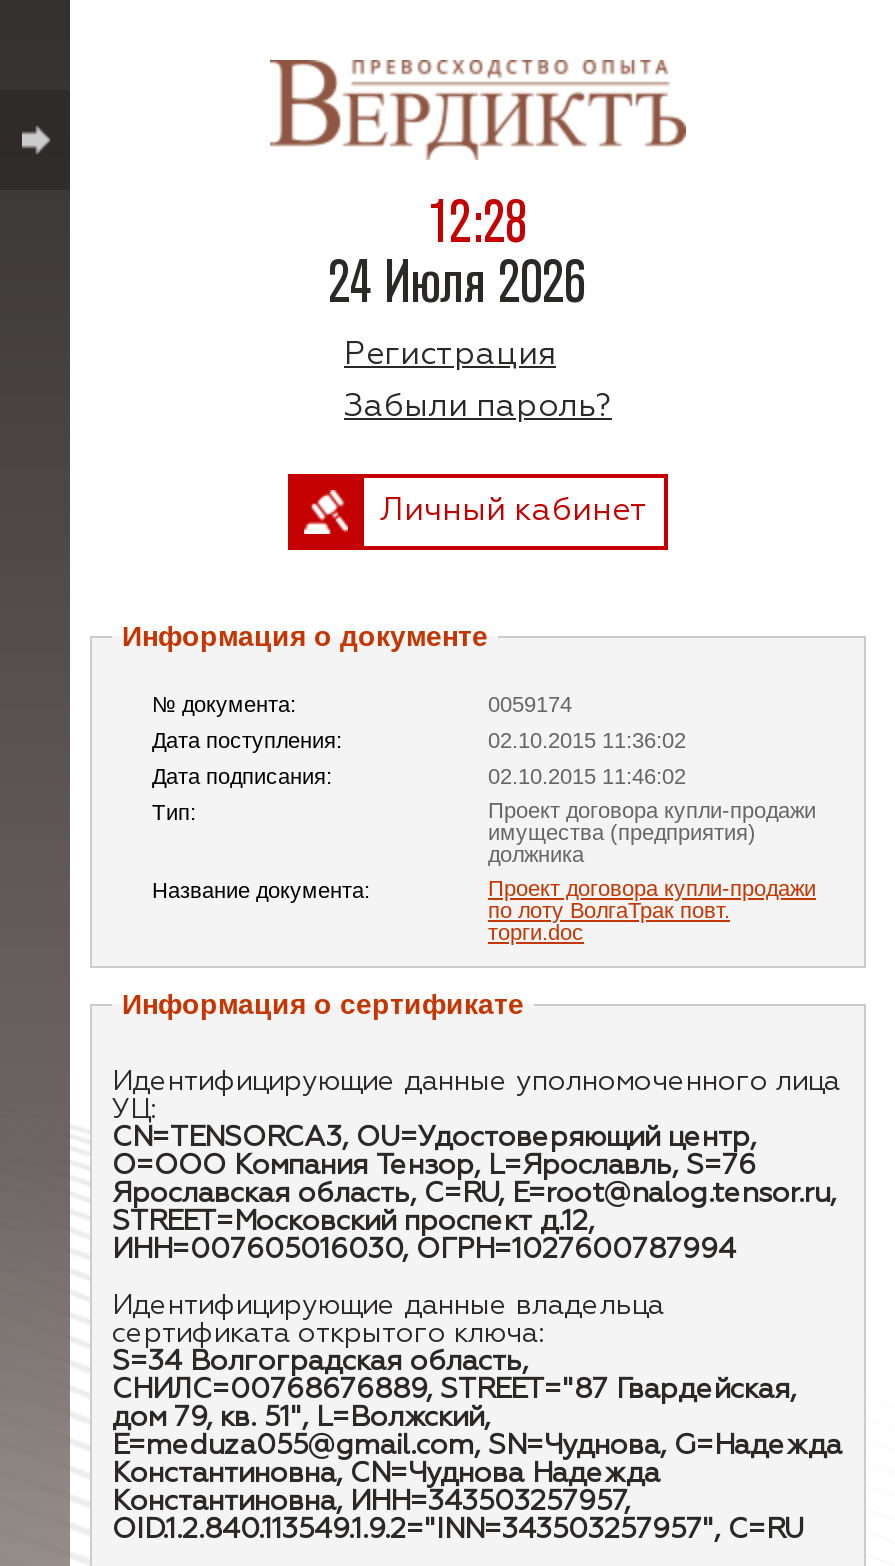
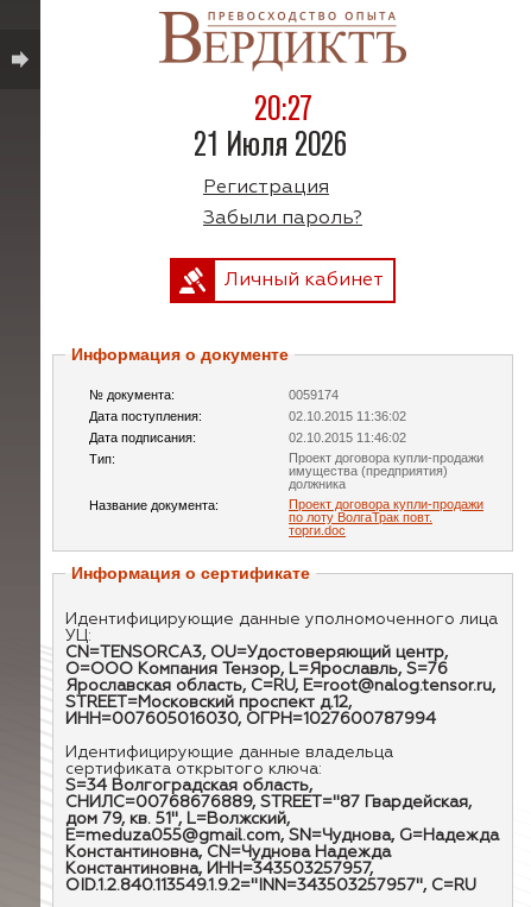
[429,182,527,258] 12:28 -> [254,84,312,130] 20:27
[328,242,586,318] 24 Июля 2026 -> [194,120,347,165] 21 Июля 2026

